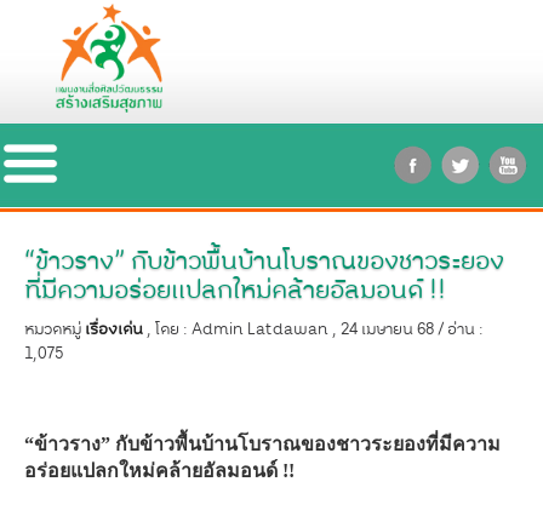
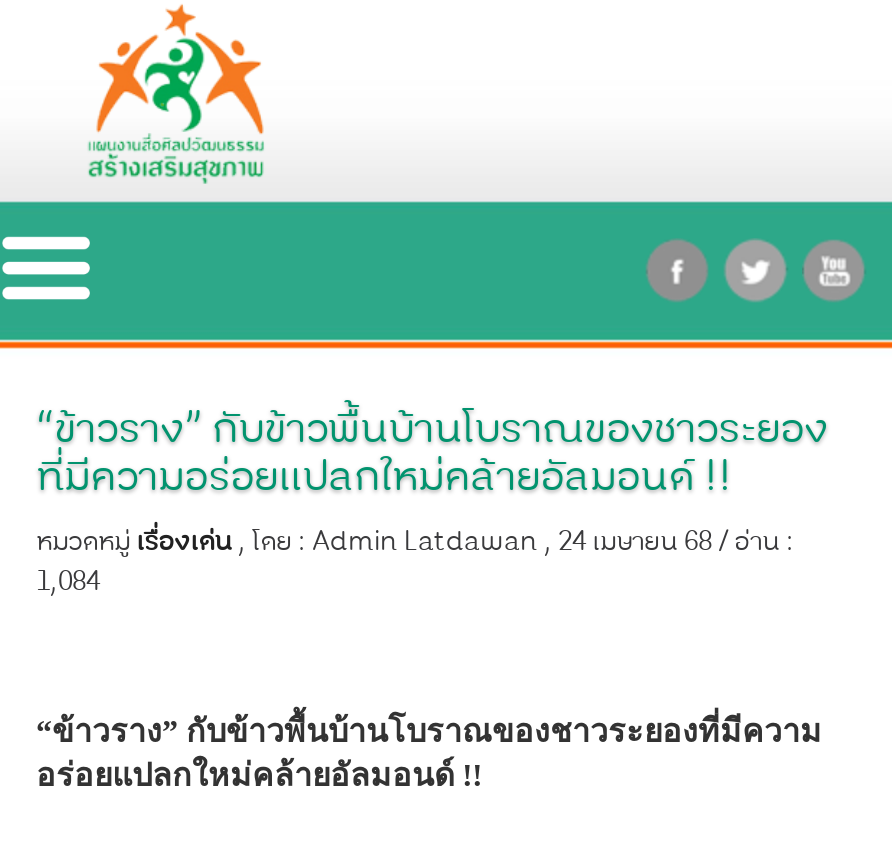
[24,340,63,366] 1,075 -> [36,560,100,602] 1,084

